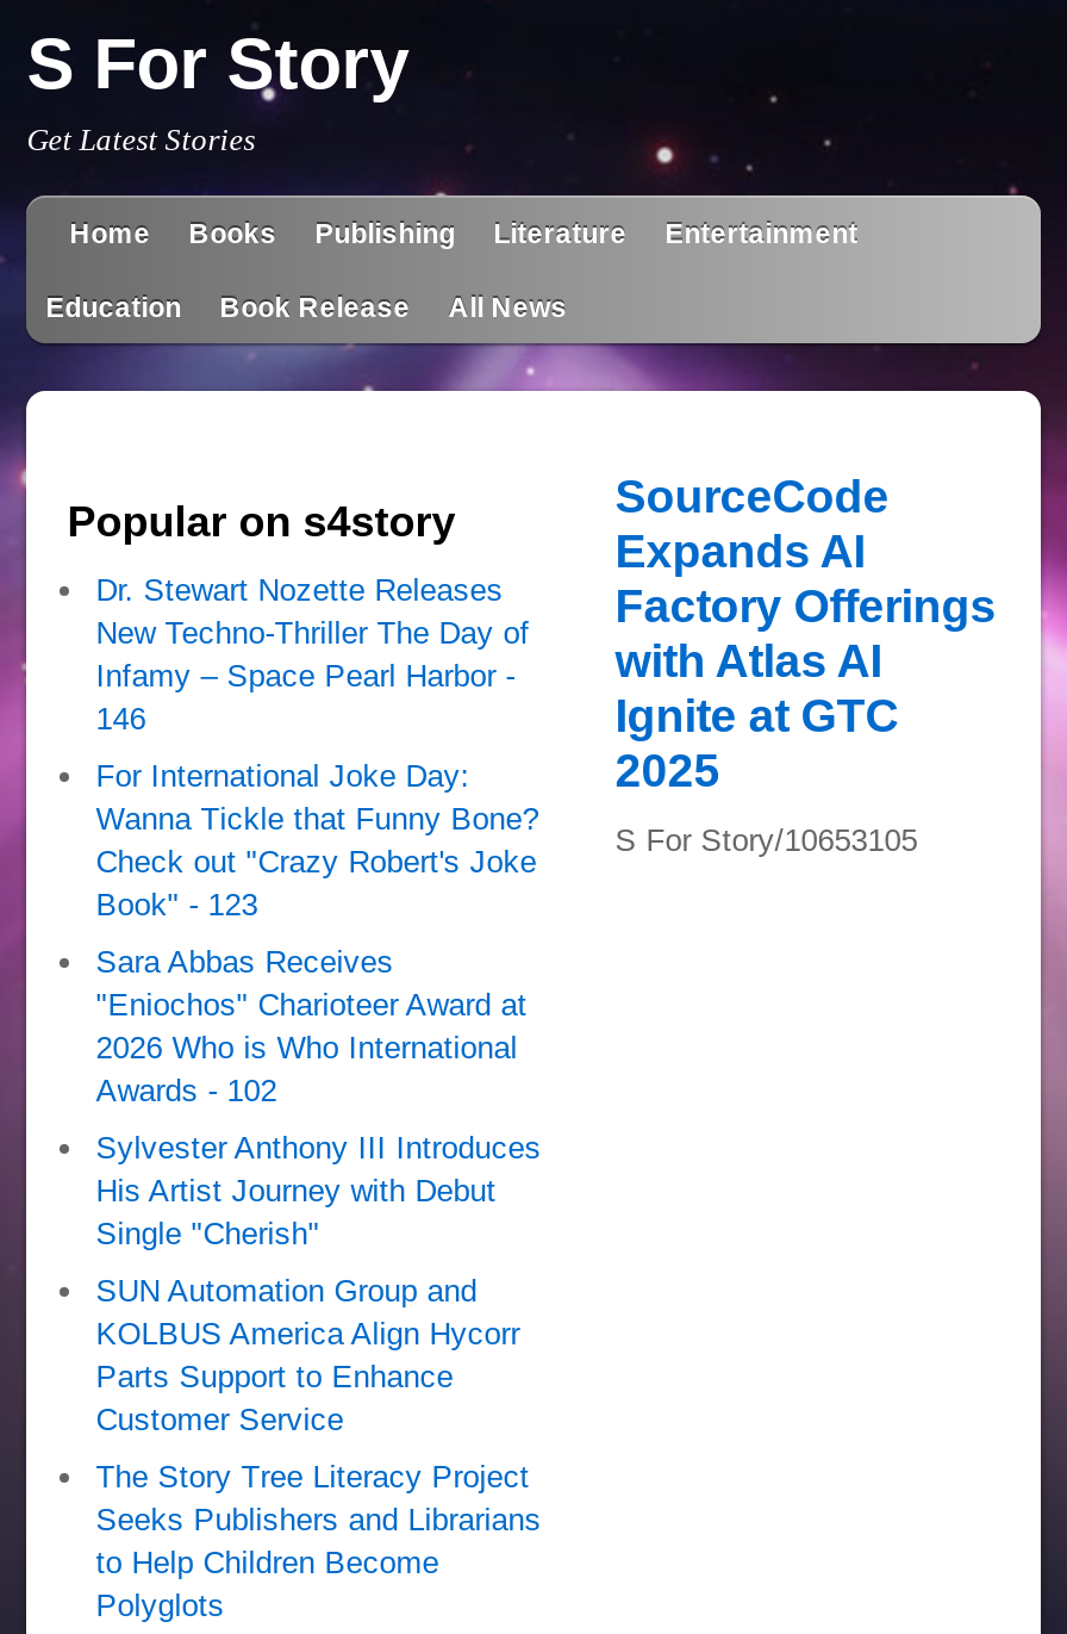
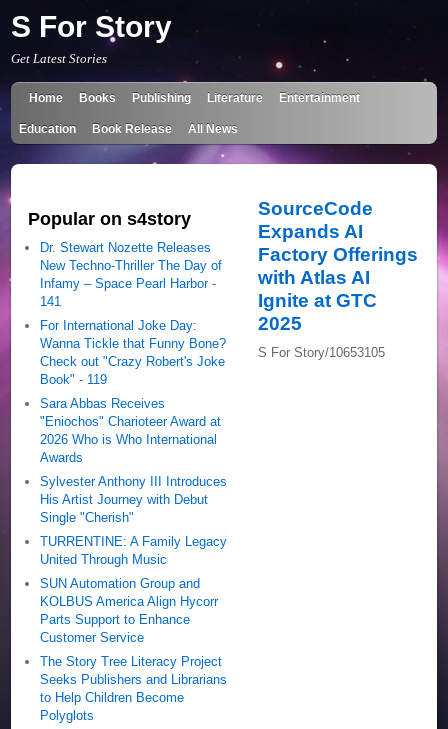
[96,701,146,737] 146 -> [40,294,61,309] 141
[96,887,258,922] Book" - 123 -> [40,372,107,387] Book" - 119
[96,1073,277,1108] Awards - 102 -> [40,450,83,465] Awards
none -> [40,534,227,567] TURRENTINE: A Family Legacy | United Through Music

